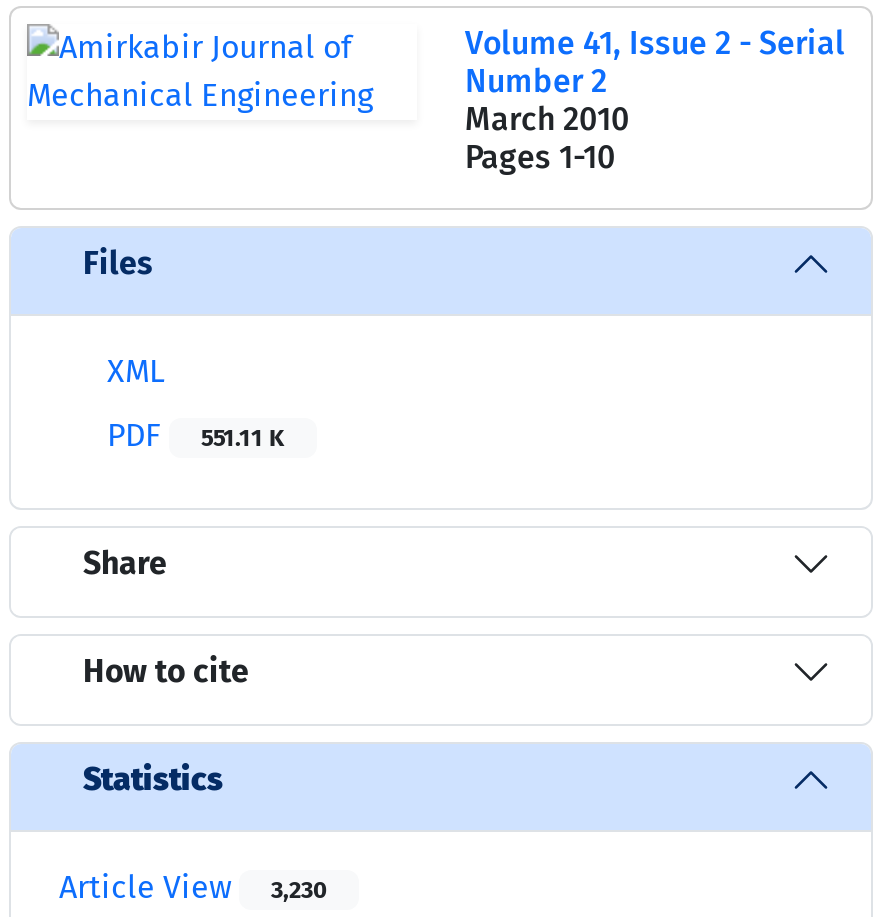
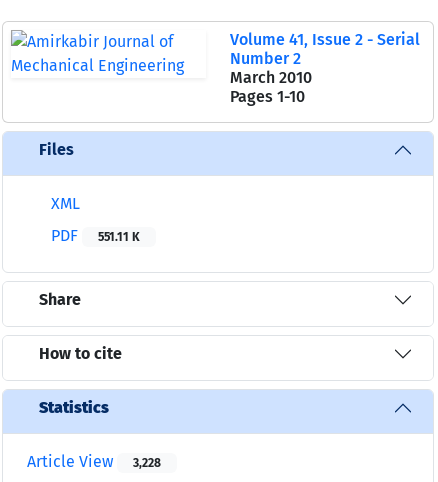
[59,868,327,906] Article View 3,230 -> [27,452,161,471] Article View 3,228

